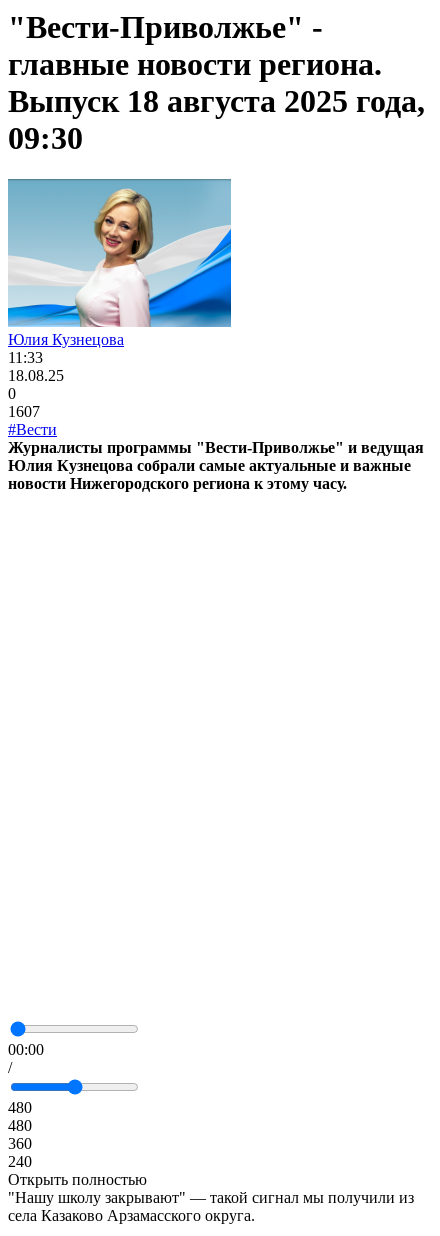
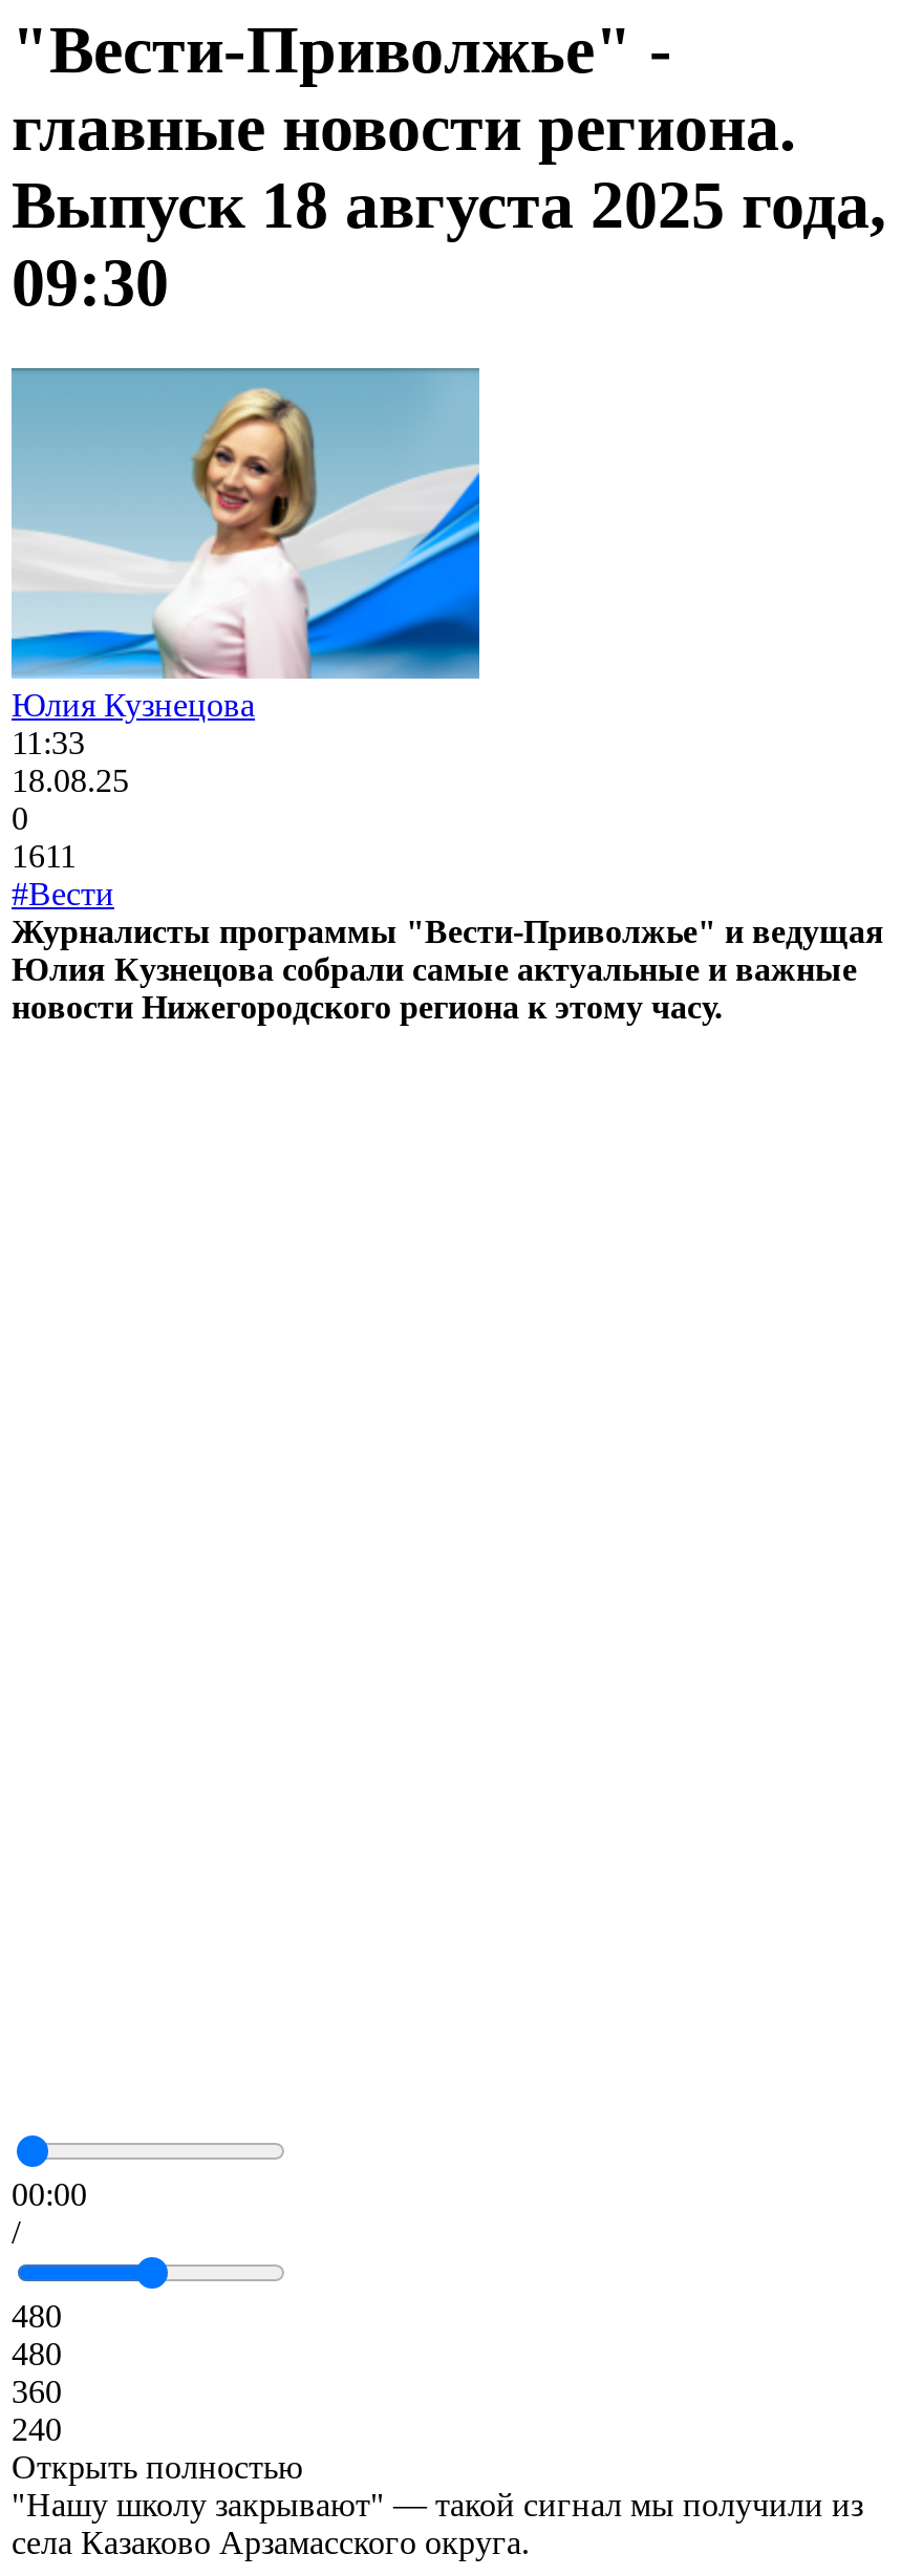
[8,403,40,420] 1607 -> [12,838,77,873] 1611

